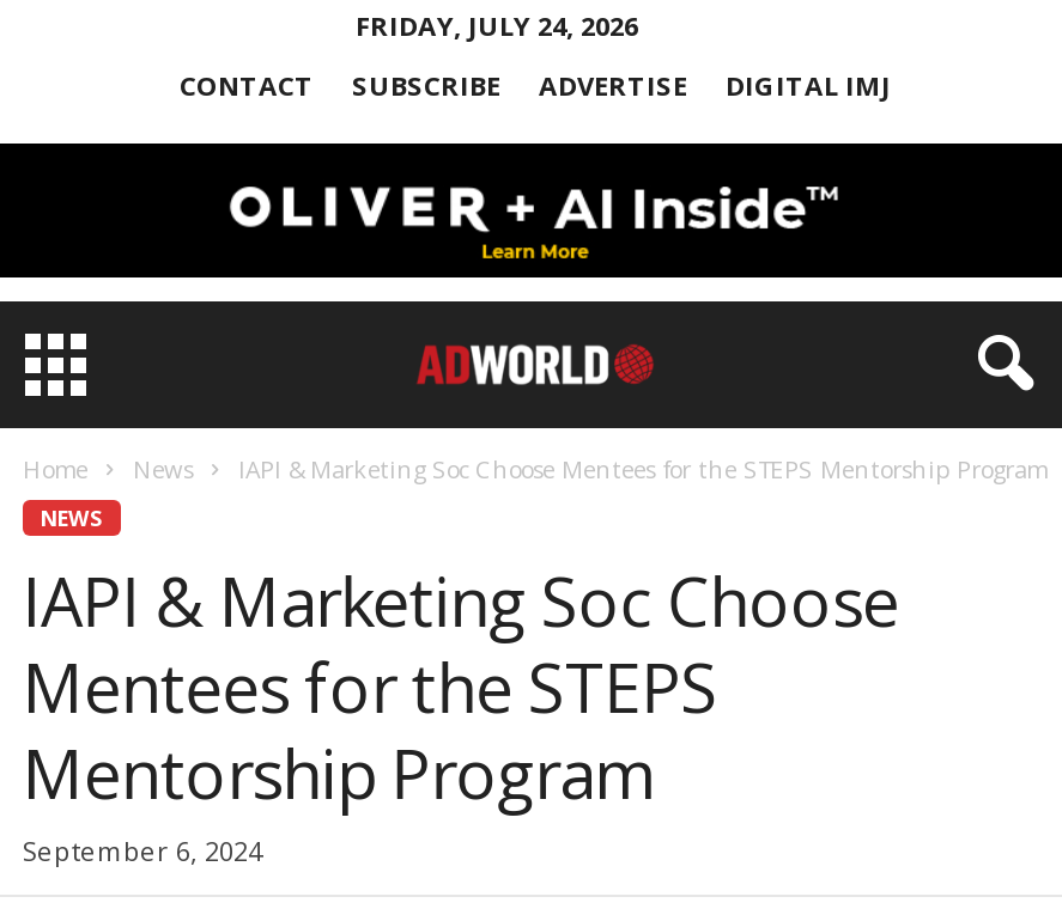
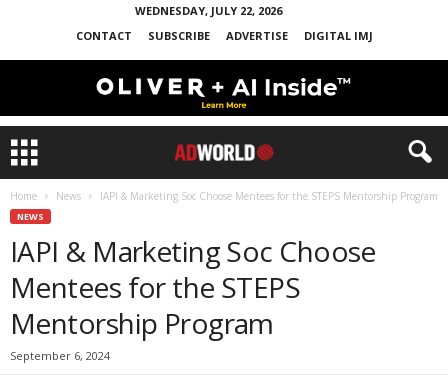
[356,7,638,43] FRIDAY, JULY 24, 2026 -> [134,3,281,18] WEDNESDAY, JULY 22, 2026

